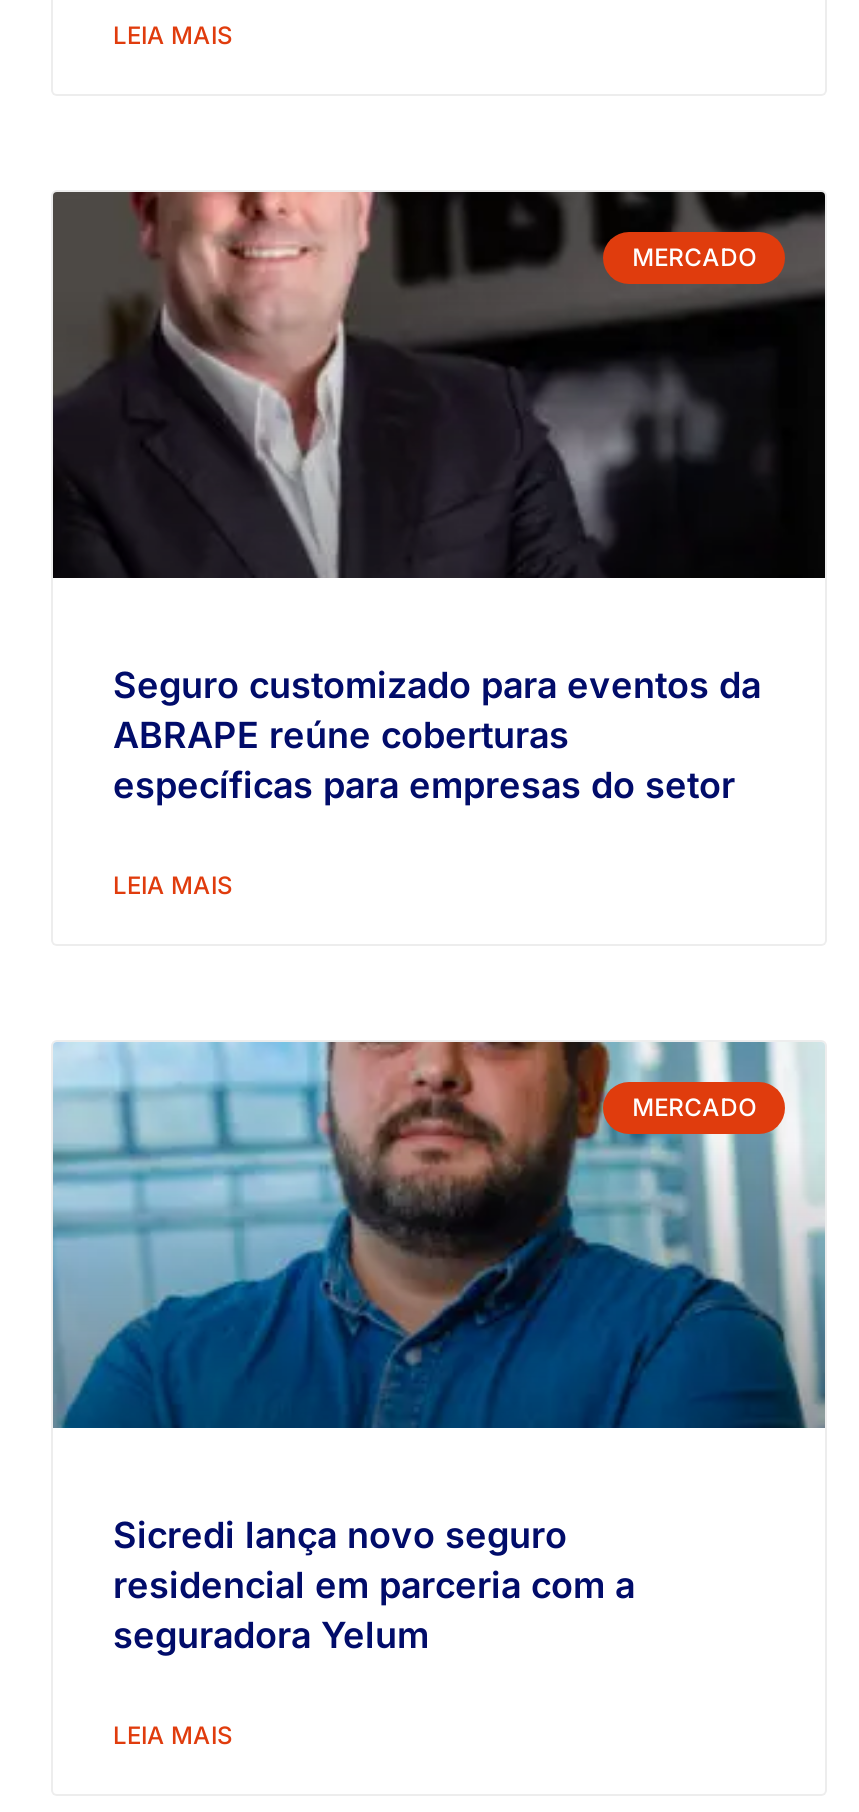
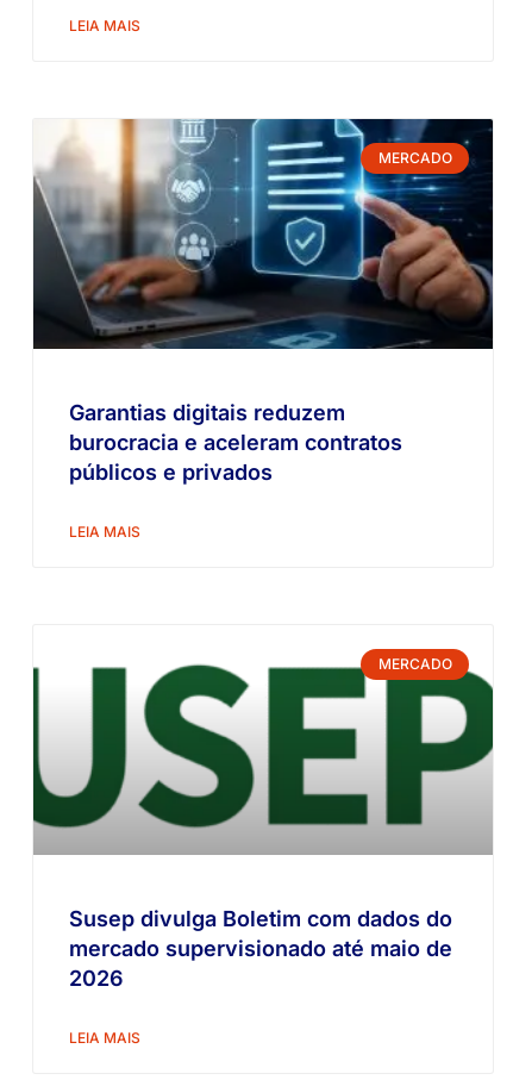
[51,190,827,580] [image] -> [33,118,494,350] [image]
[113,664,761,806] Seguro customizado para eventos da | ABRAPE reúne coberturas | específicas para empresas do setor -> [69,400,402,485] Garantias digitais reduzem | burocracia e aceleram contratos | públicos e privados
[51,1040,825,1428] [image] -> [32,625,494,854] [image]
[113,1514,635,1656] Sicredi lança novo seguro | residencial em parceria com a | seguradora Yelum -> [69,906,452,991] Susep divulga Boletim com dados do | mercado supervisionado até maio de | 2026

